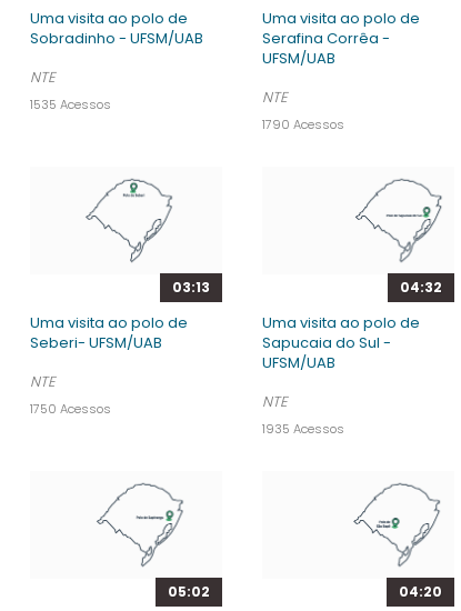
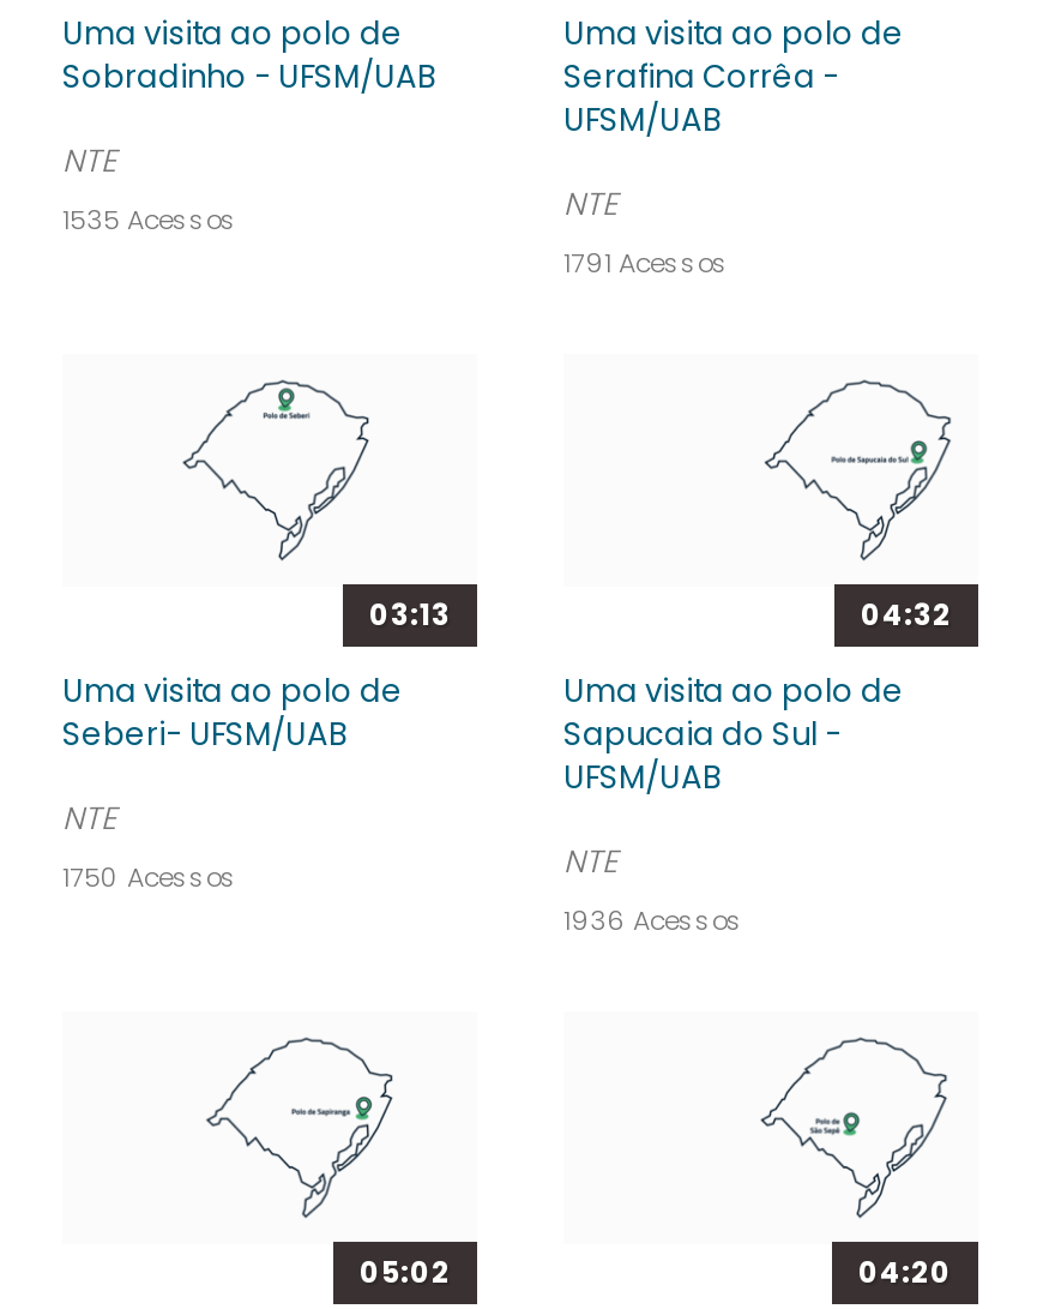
[262,116,344,134] 1790 Acessos -> [563,245,729,283] 1791 Acessos
[262,420,344,438] 1935 Acessos -> [563,902,743,940] 1936 Acessos

